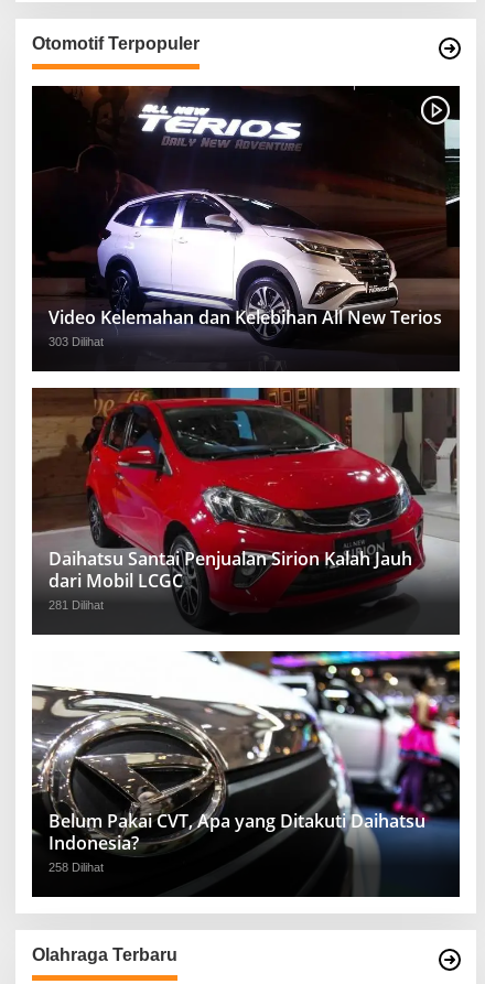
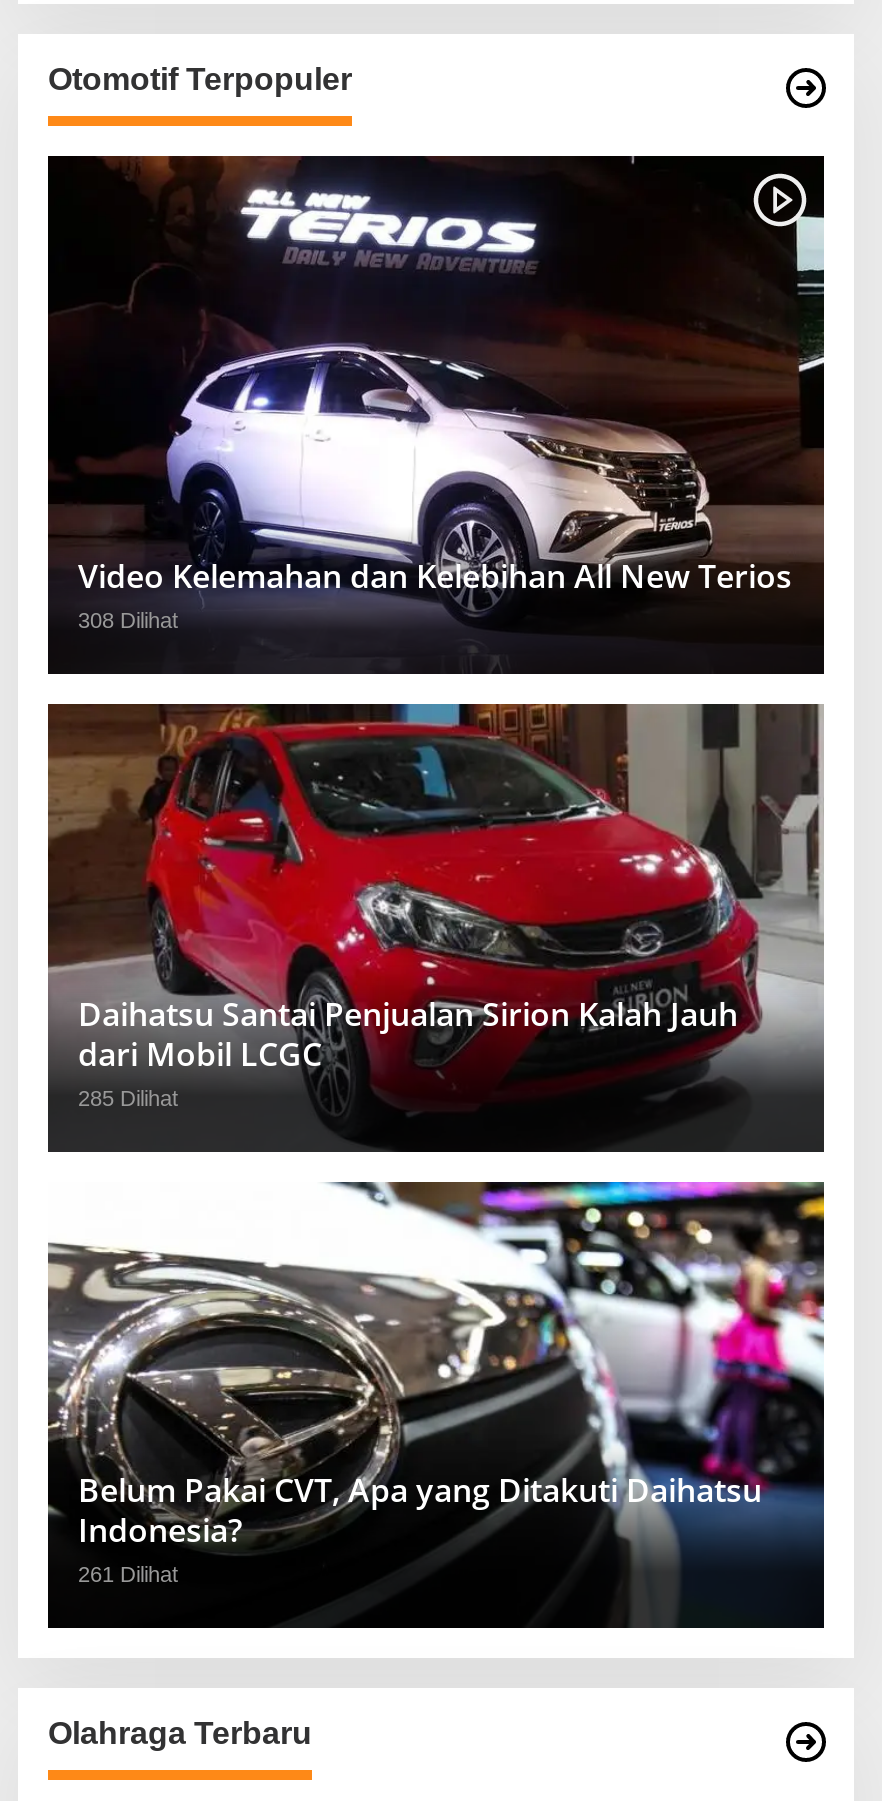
[48,335,104,348] 303 Dilihat -> [78,608,178,632] 308 Dilihat
[48,598,104,611] 281 Dilihat -> [78,1085,178,1109] 285 Dilihat
[48,861,104,874] 258 Dilihat -> [78,1562,178,1586] 261 Dilihat

